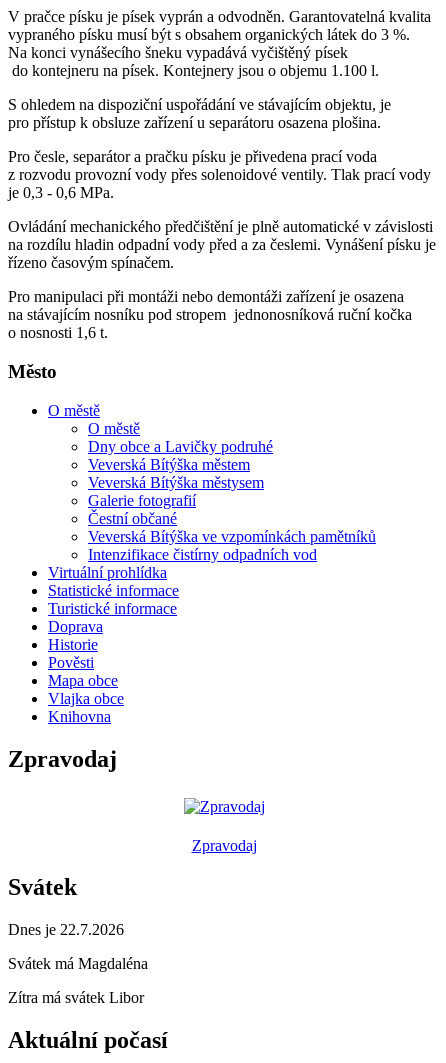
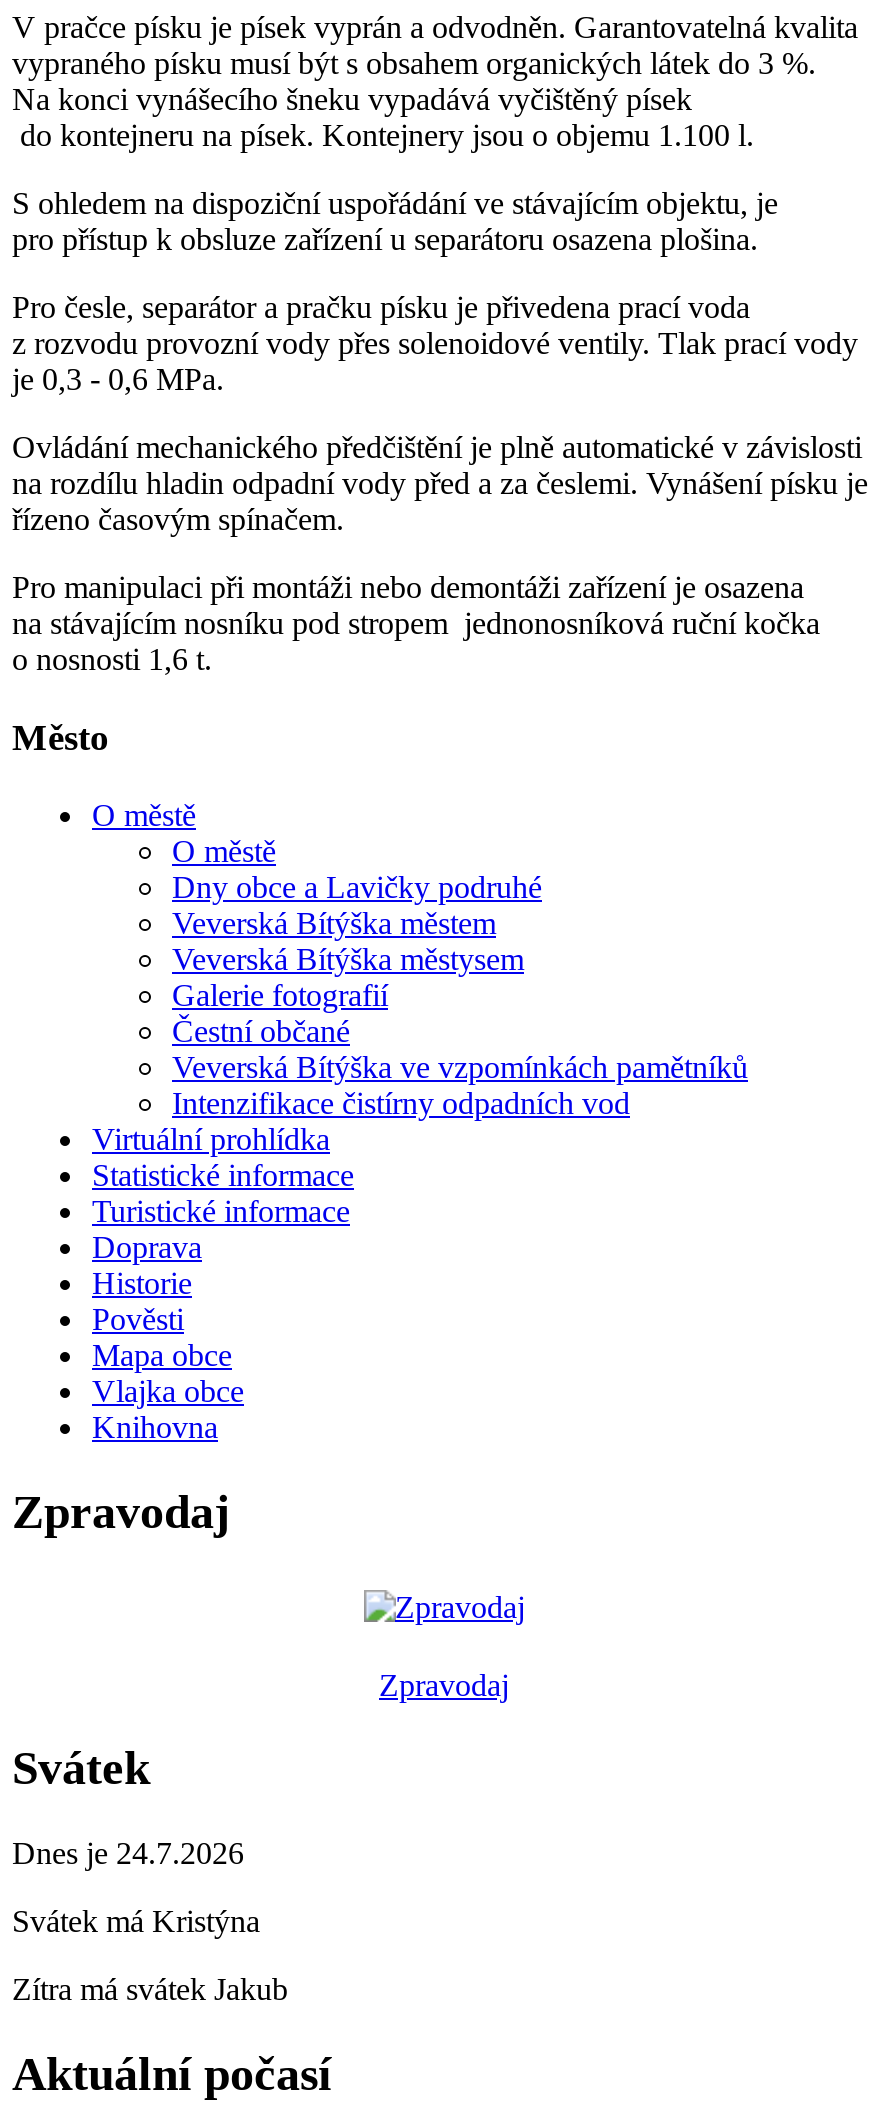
[8,921,124,938] Dnes je 22.7.2026 -> [12,1837,244,1871] Dnes je 24.7.2026
[8,955,148,972] Svátek má Magdaléna -> [12,1905,260,1939] Svátek má Kristýna
[8,989,144,1006] Zítra má svátek Libor -> [12,1973,288,2007] Zítra má svátek Jakub

